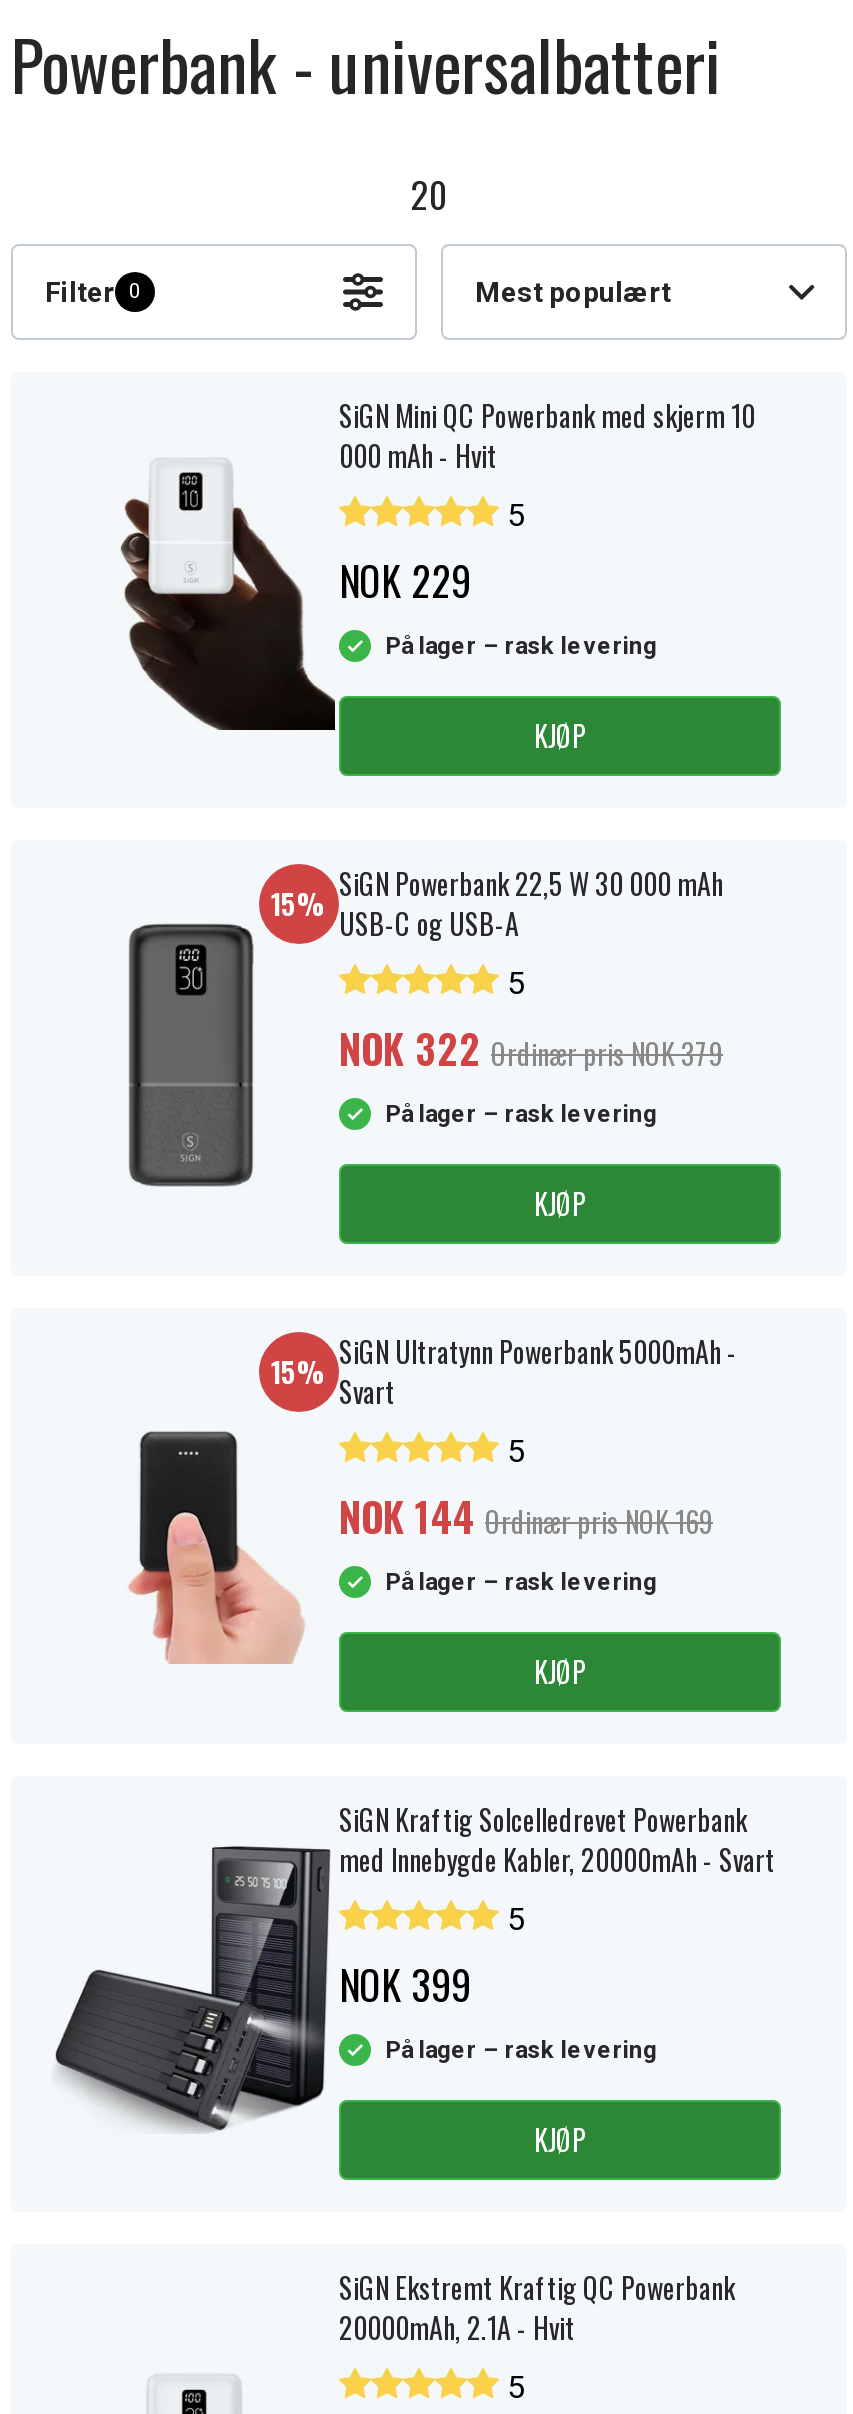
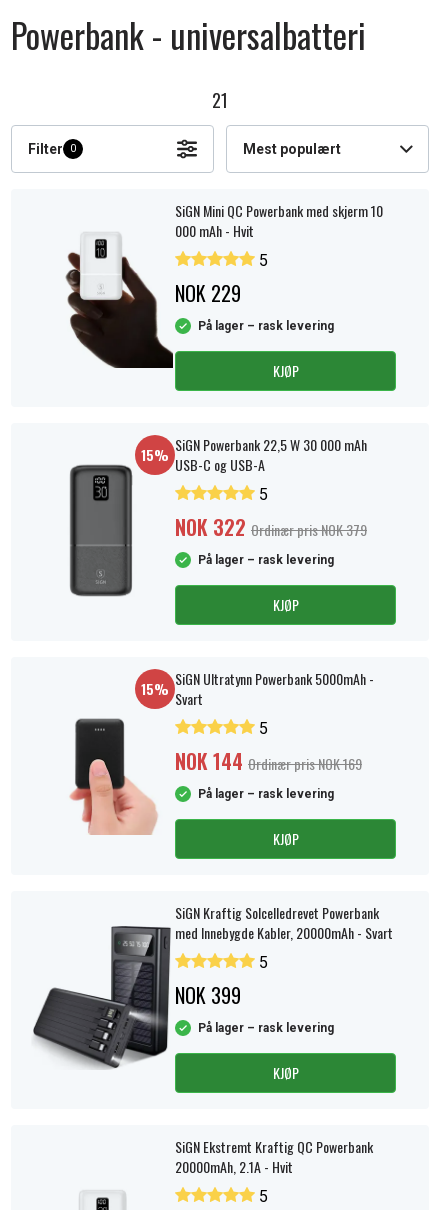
[411,168,447,220] 20 -> [212,87,228,113] 21

